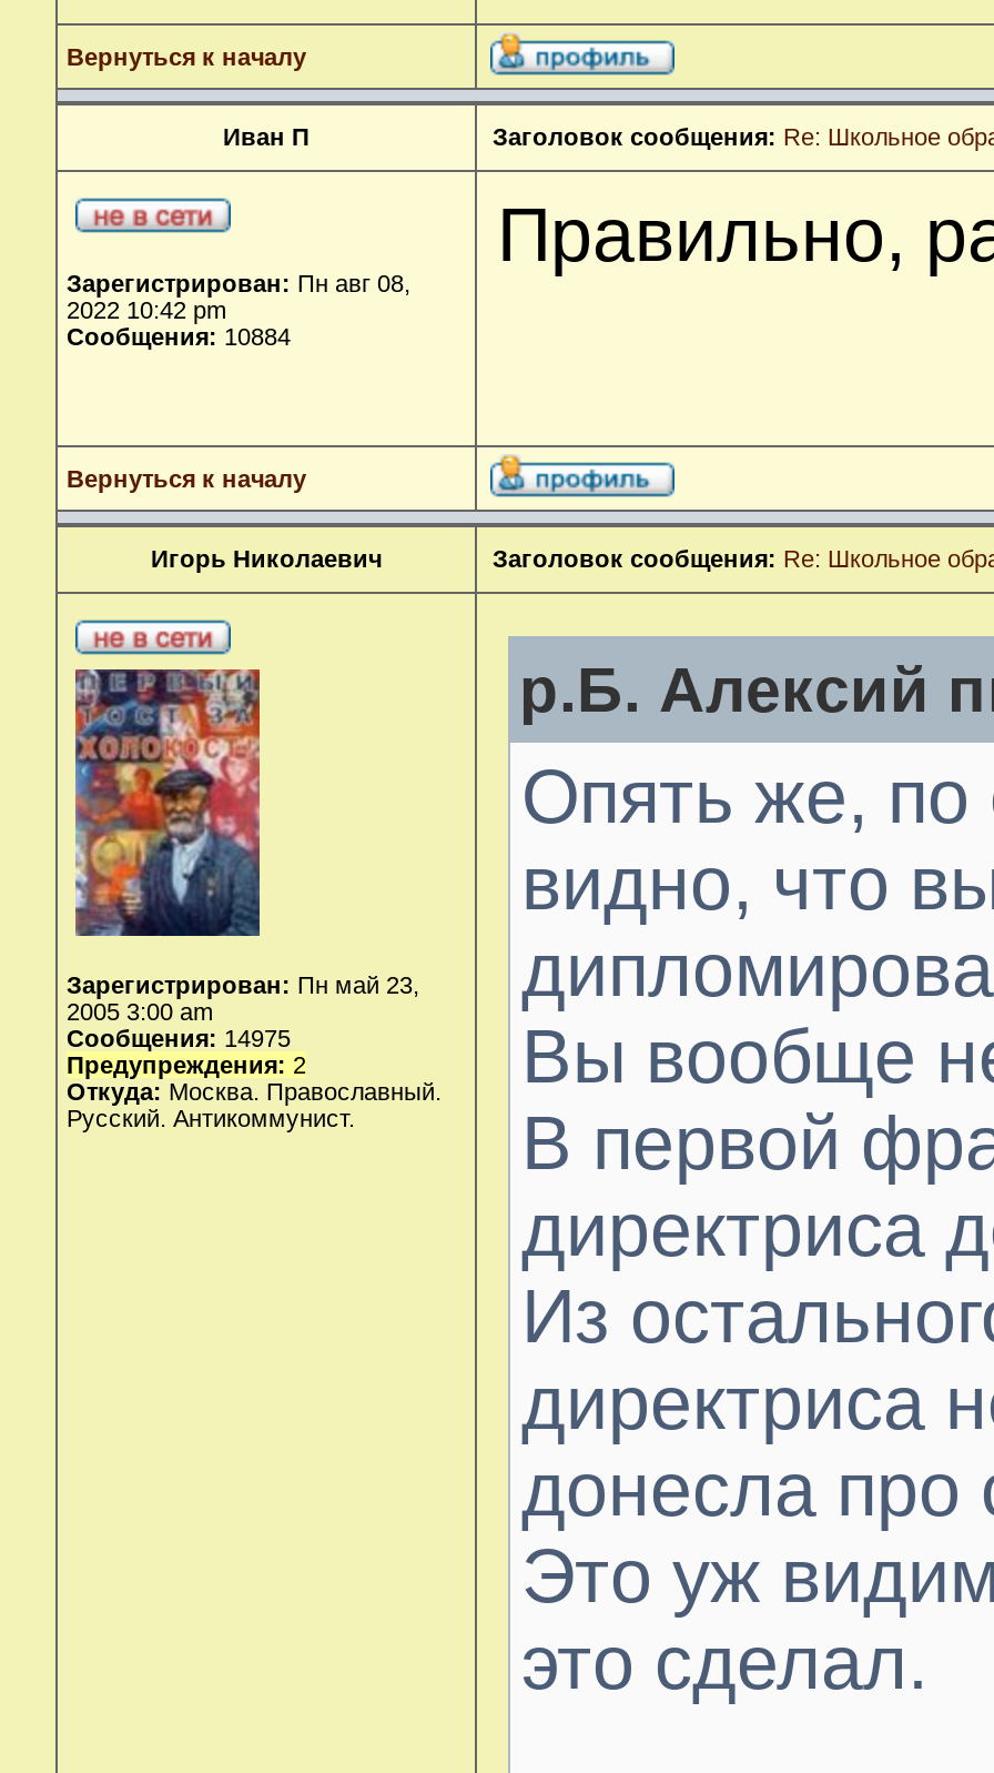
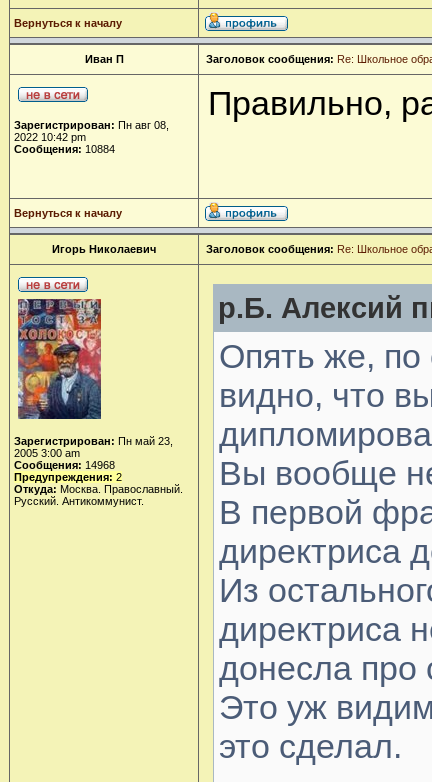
[67,1025,291,1051] Сообщения: 14975 -> [14,459,115,471] Сообщения: 14968

